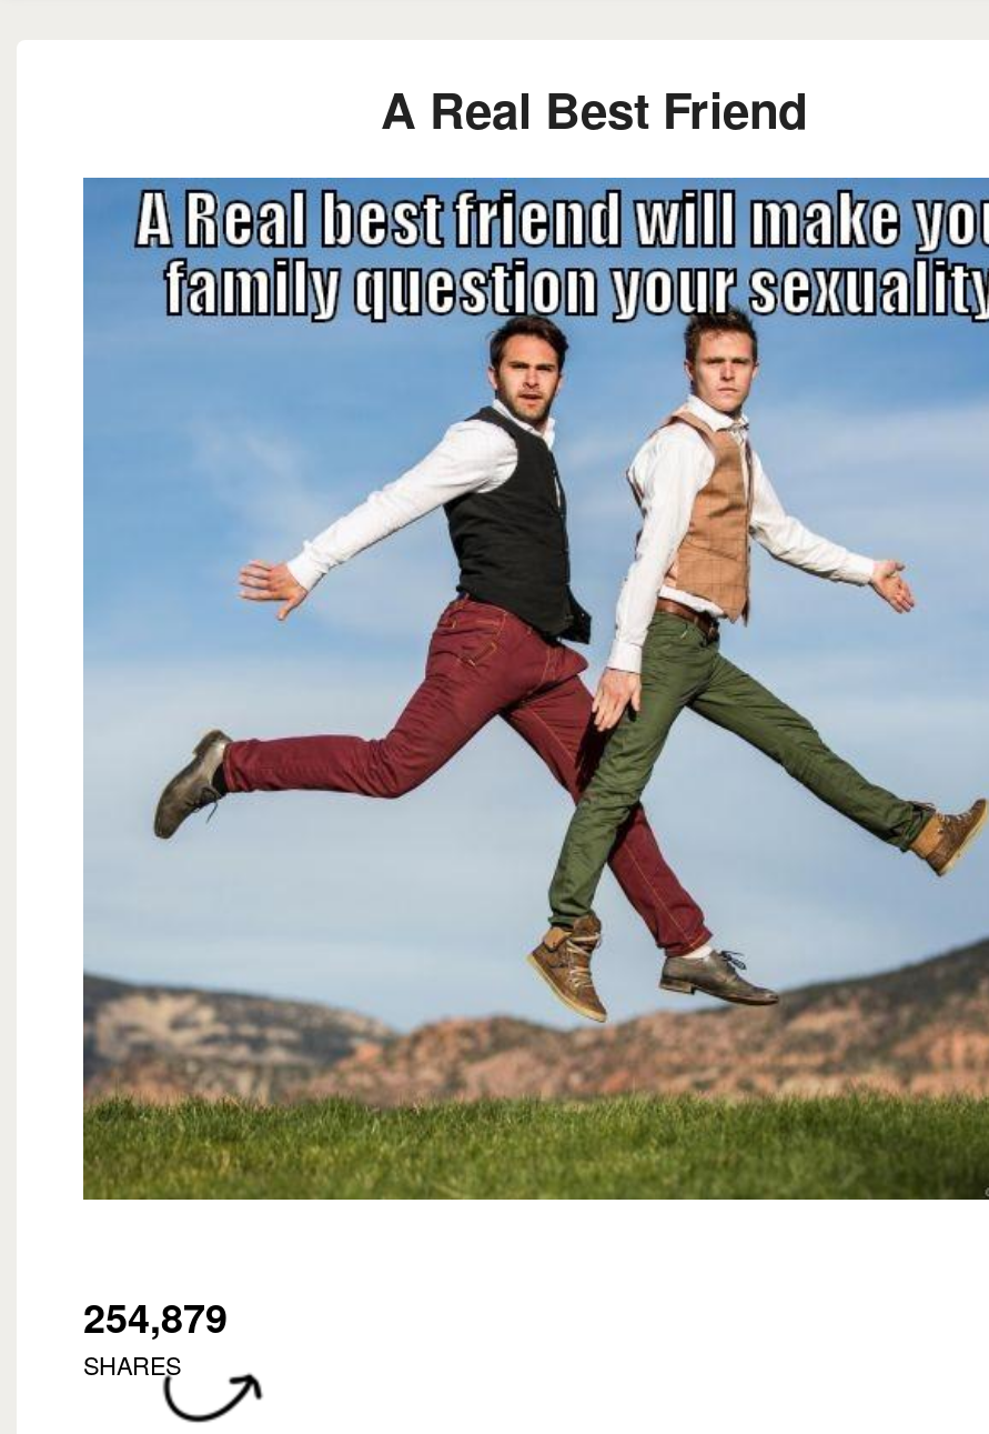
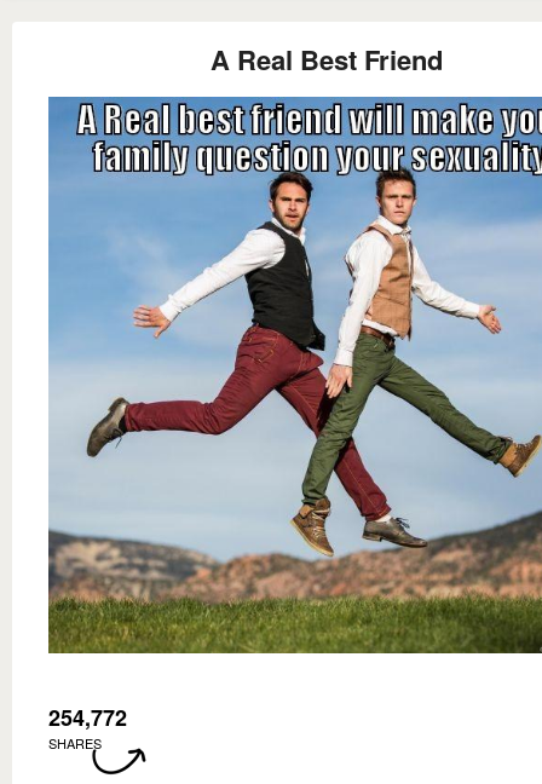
[83,1288,228,1346] 254,879 -> [48,702,127,733] 254,772

